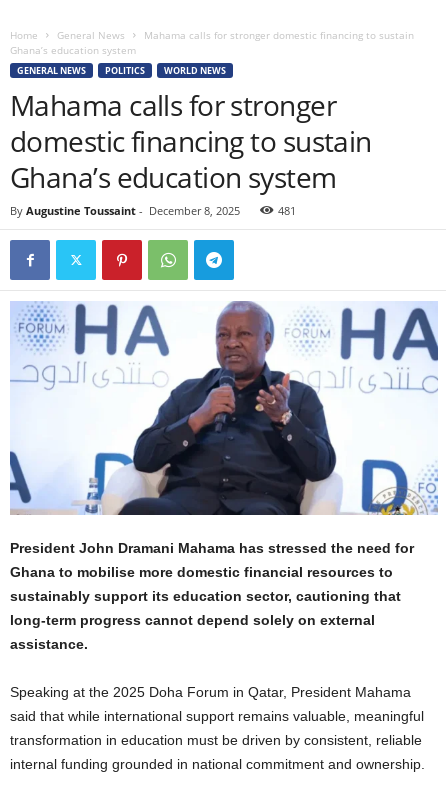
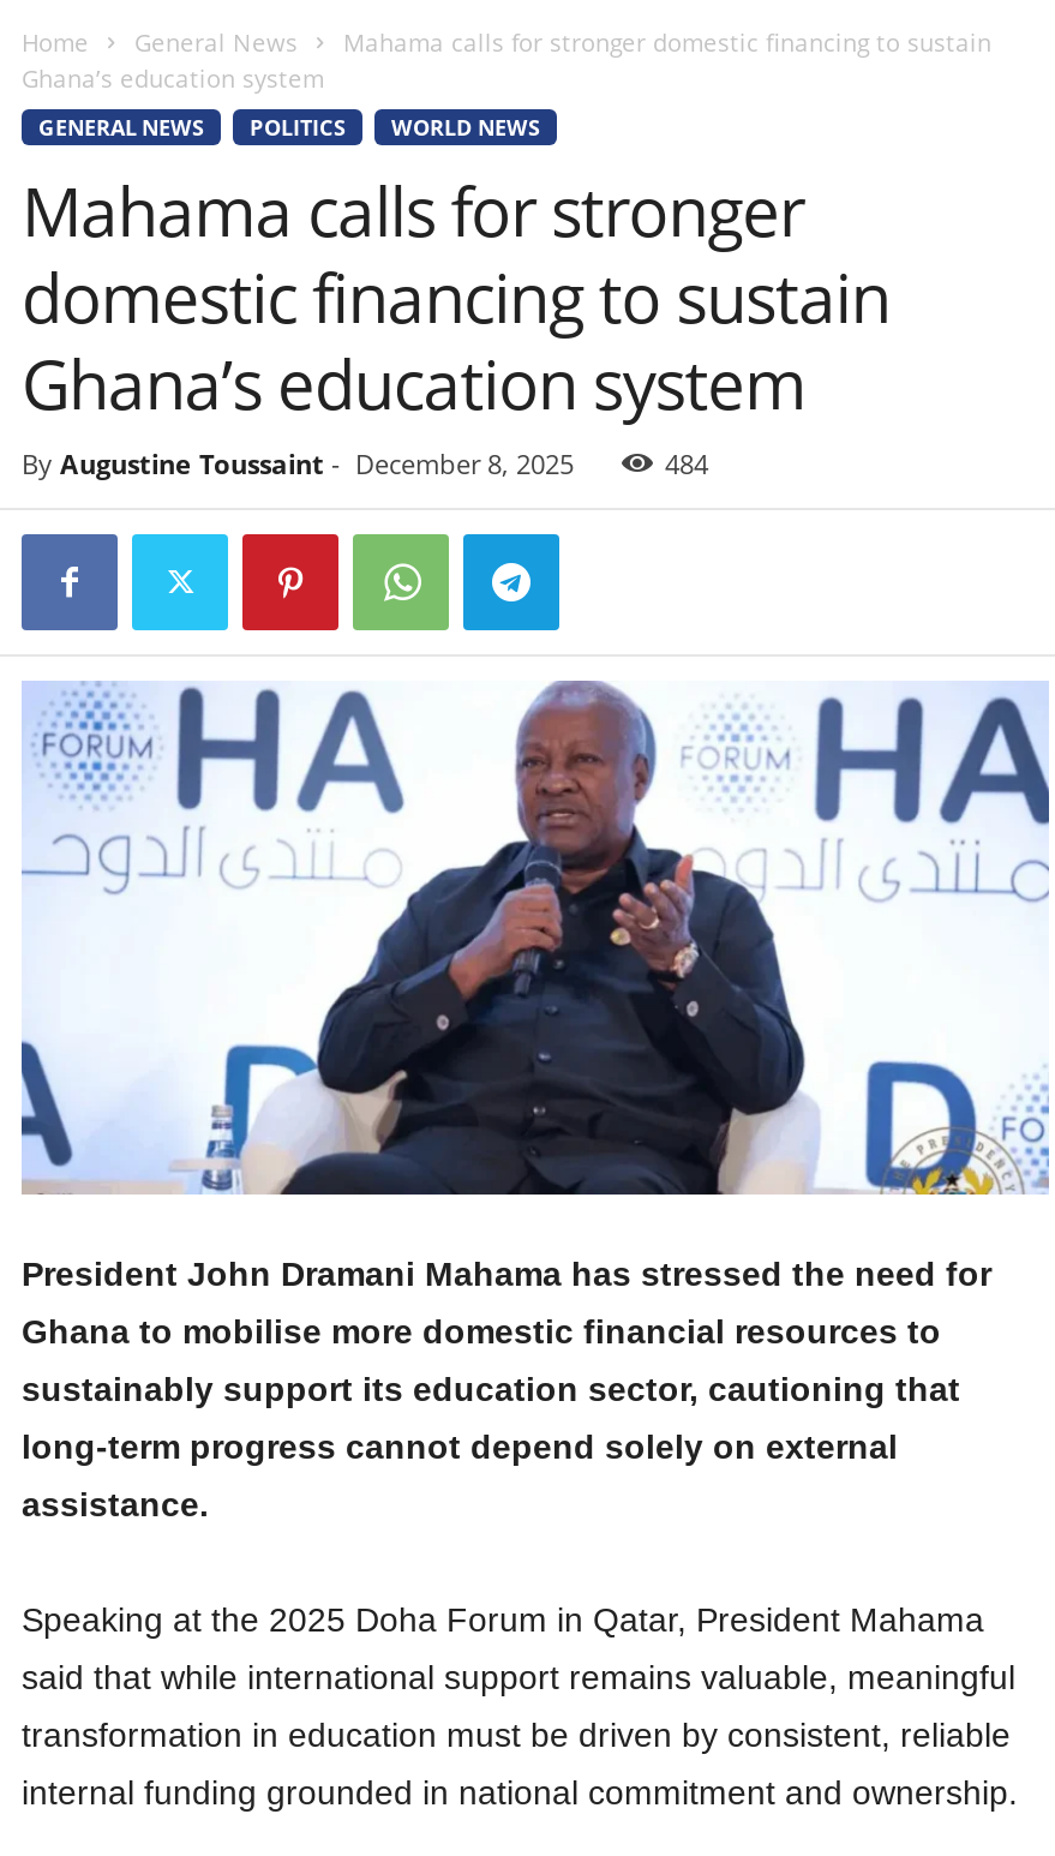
[278,203,296,218] 481 -> [665,445,708,481] 484

